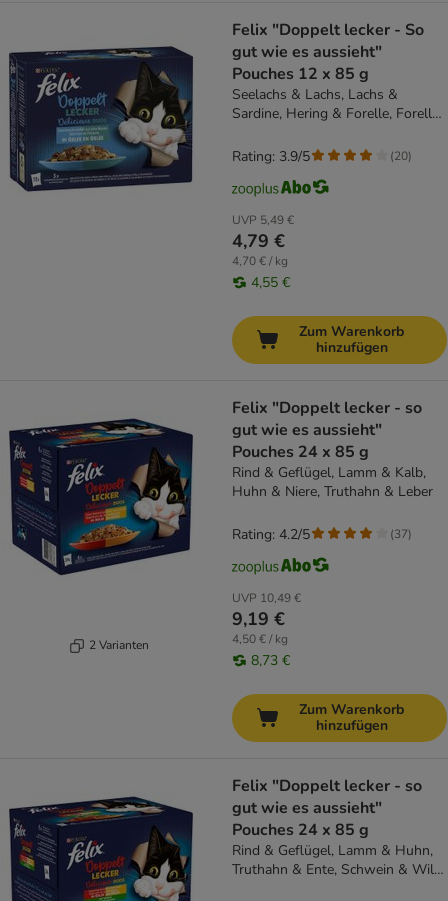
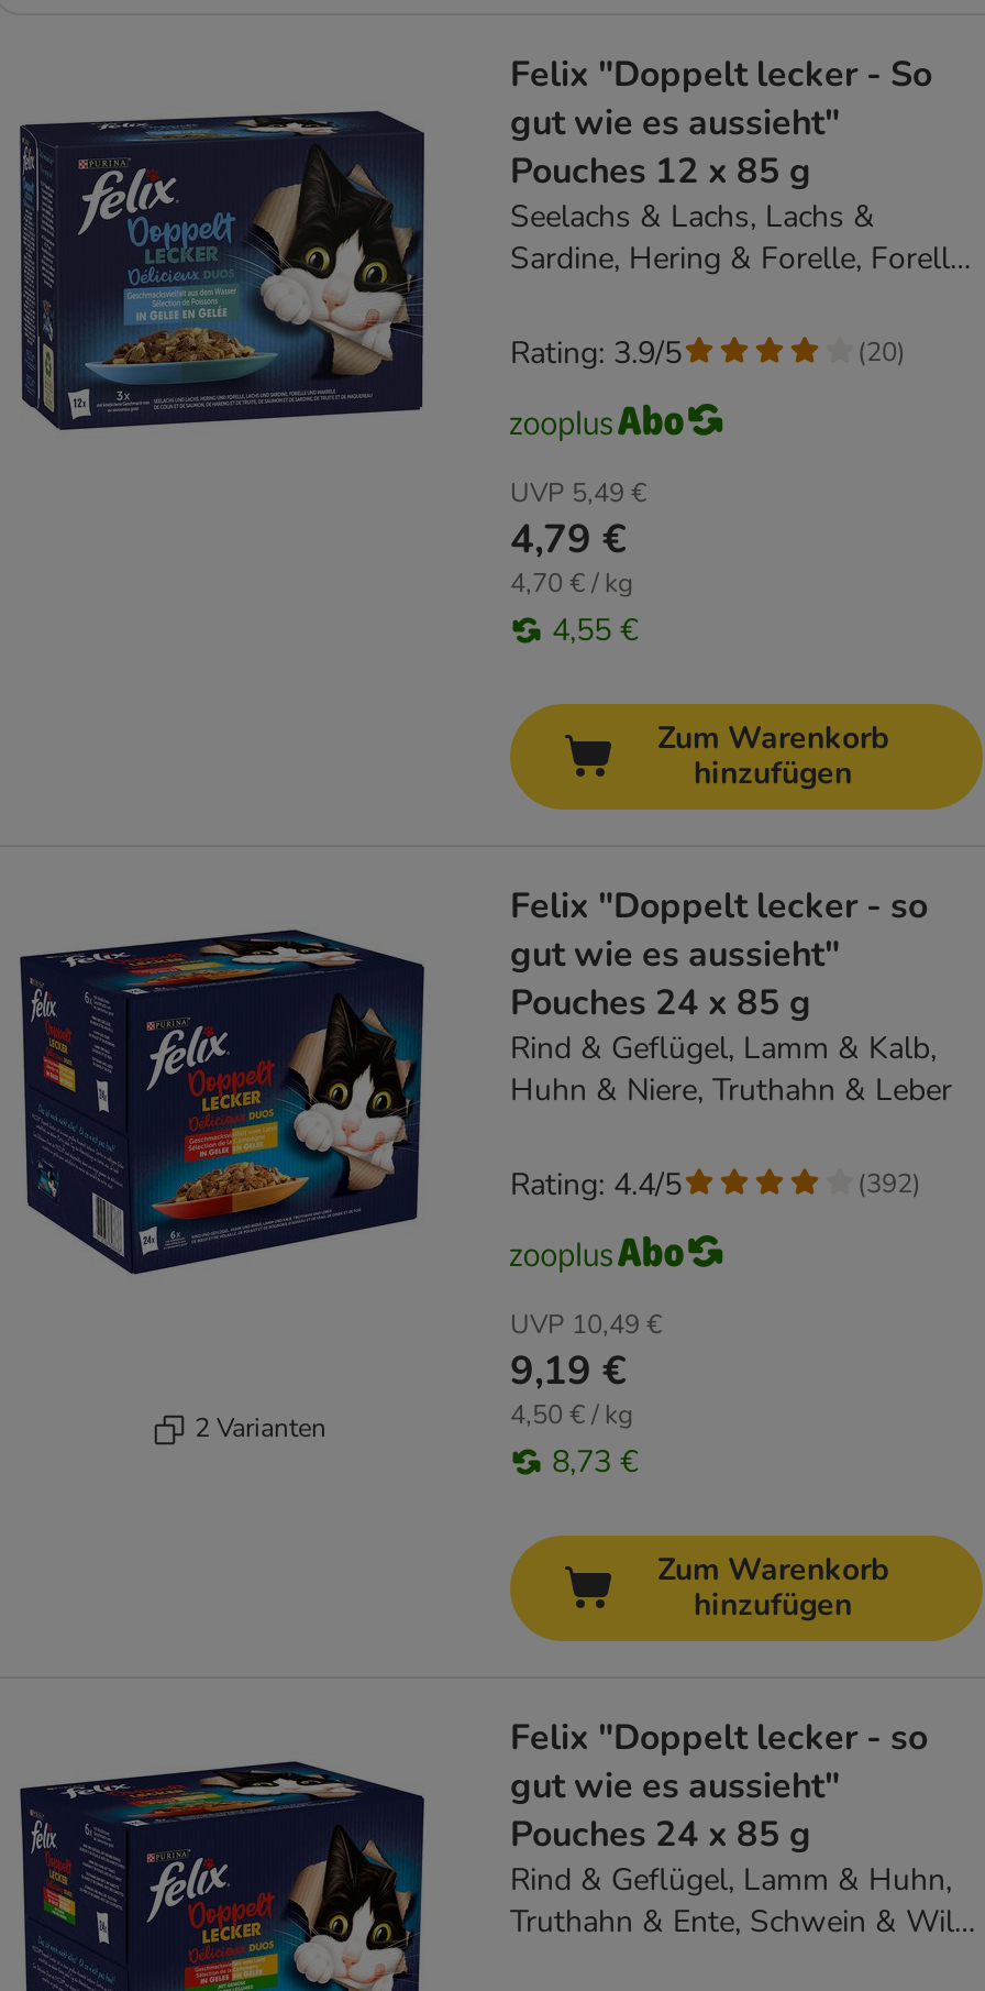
[232,525,310,544] Rating: 4.2/5 -> [510,1163,682,1205] Rating: 4.4/5
[390,526,412,542] (37) -> [857,1167,921,1202] (392)

